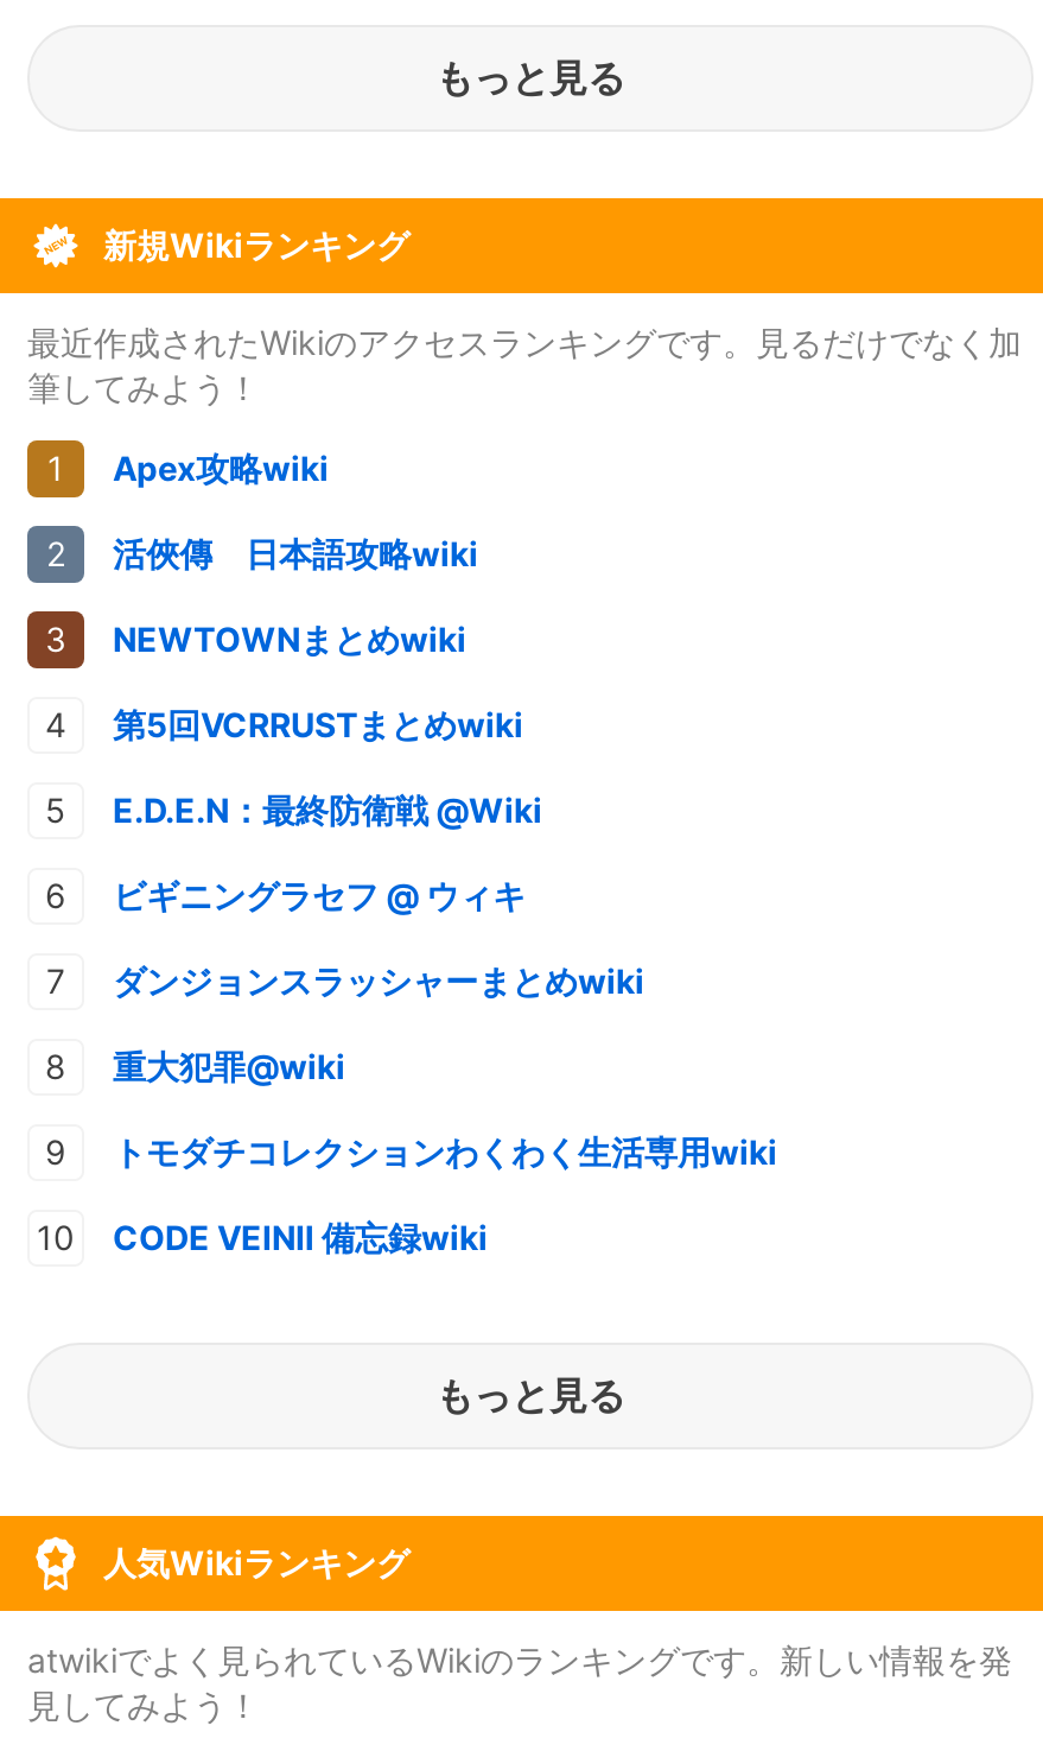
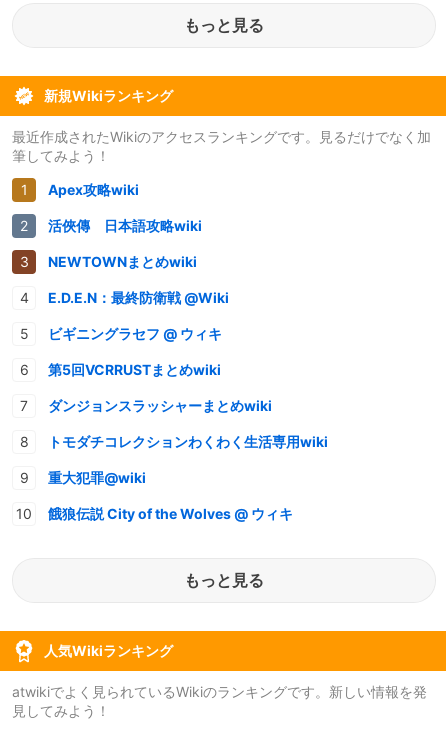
moved [113,703,523,743] -> [48,361,221,378]: 第5回VCRRUSTまとめwiki
moved [113,788,542,914] -> [48,289,229,342]: E.D.E.N：最終防衛戦 @Wiki | ビギニングラセフ @ ウィキ
moved [113,1045,345,1085] -> [48,469,146,486]: 重大犯罪@wiki
moved [113,1130,777,1171] -> [48,433,328,450]: トモダチコレクションわくわく生活専用wiki
[113,1216,488,1256] CODE VEINⅡ 備忘録wiki -> [48,505,293,522] 餓狼伝説 City of the Wolves @ ウィキ

